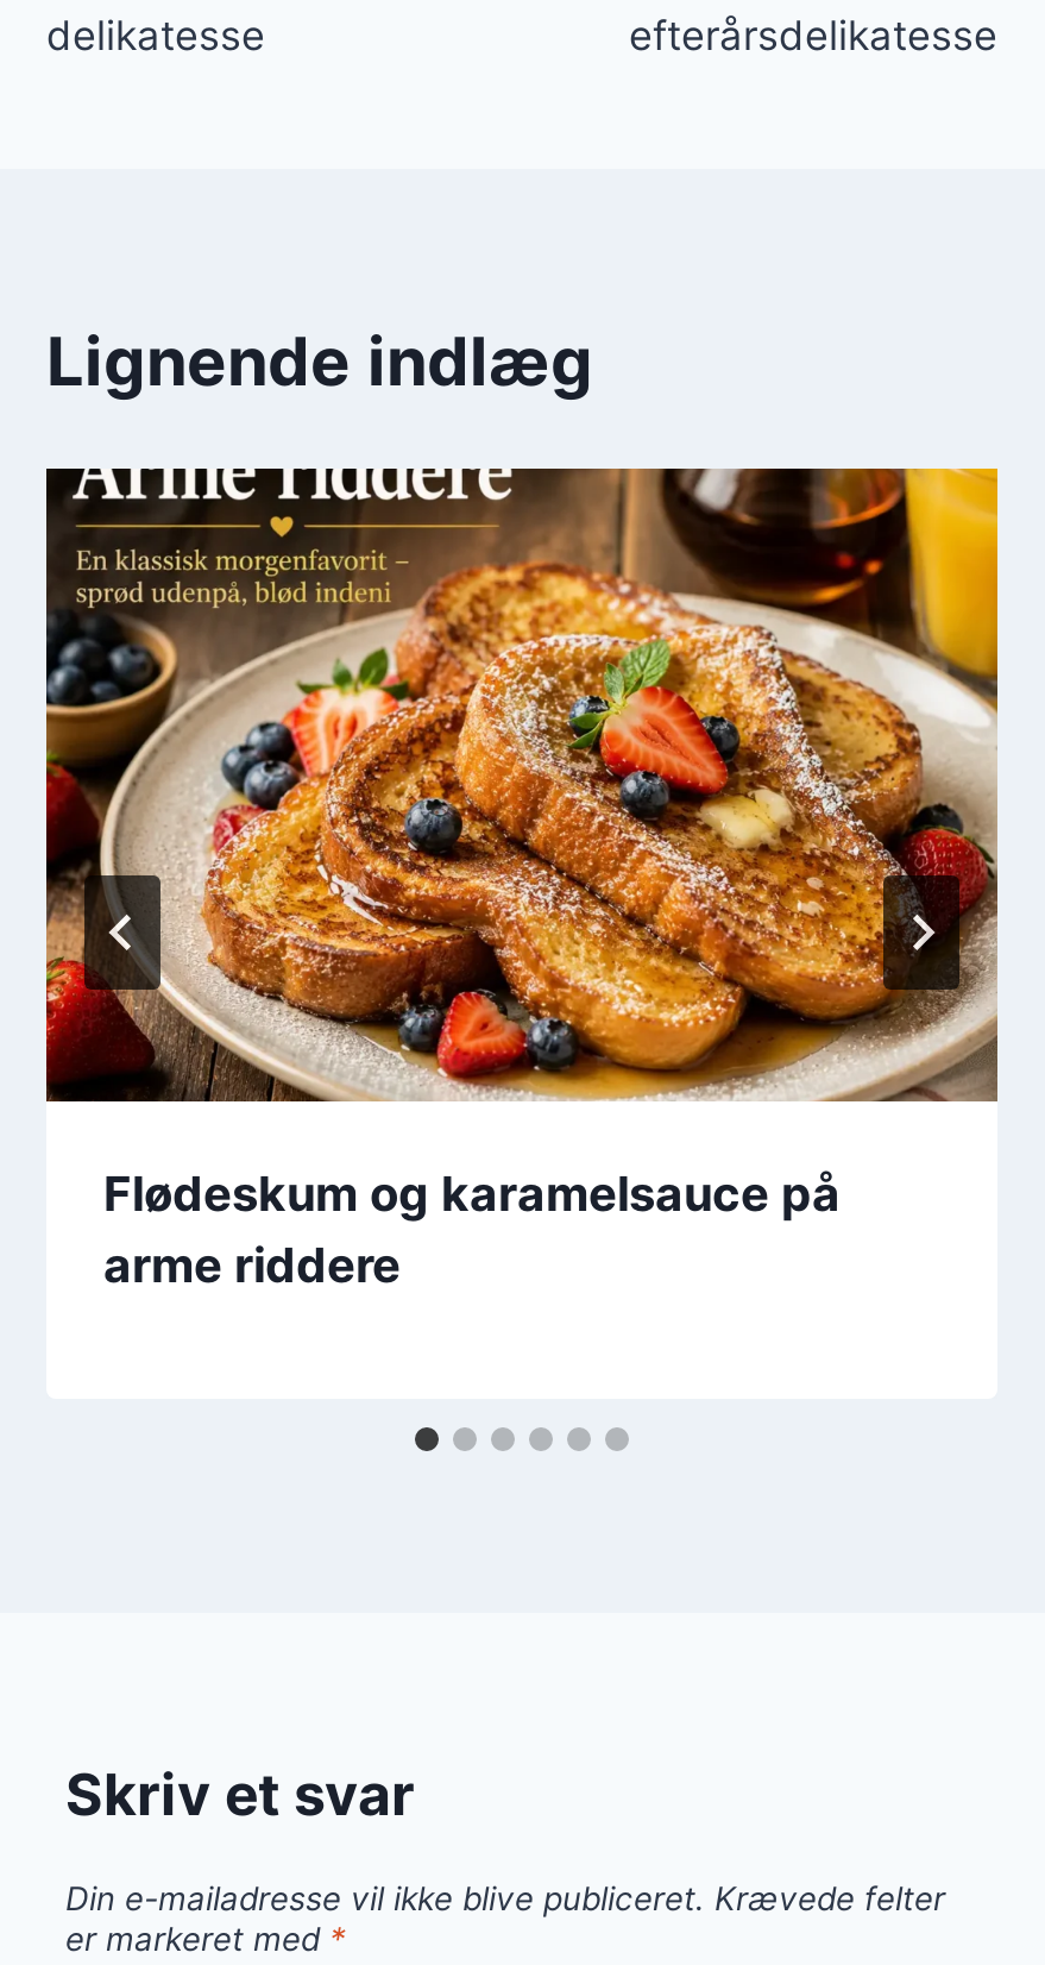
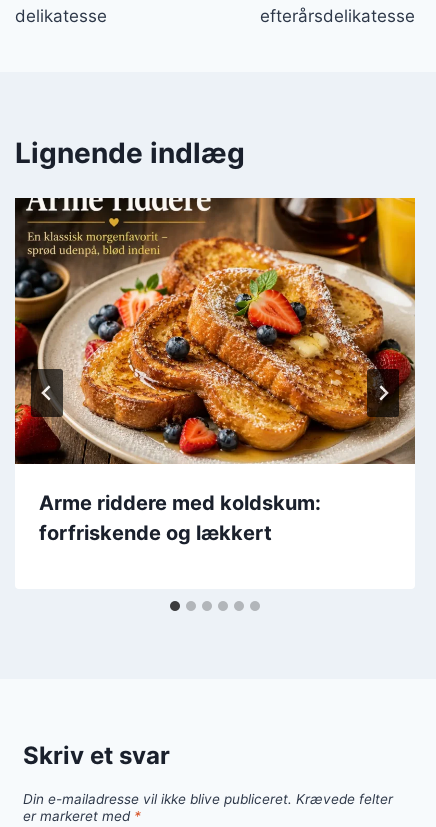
[103,1166,841,1295] Flødeskum og karamelsauce på | arme riddere -> [39,491,321,545] Arme riddere med koldskum: | forfriskende og lækkert

